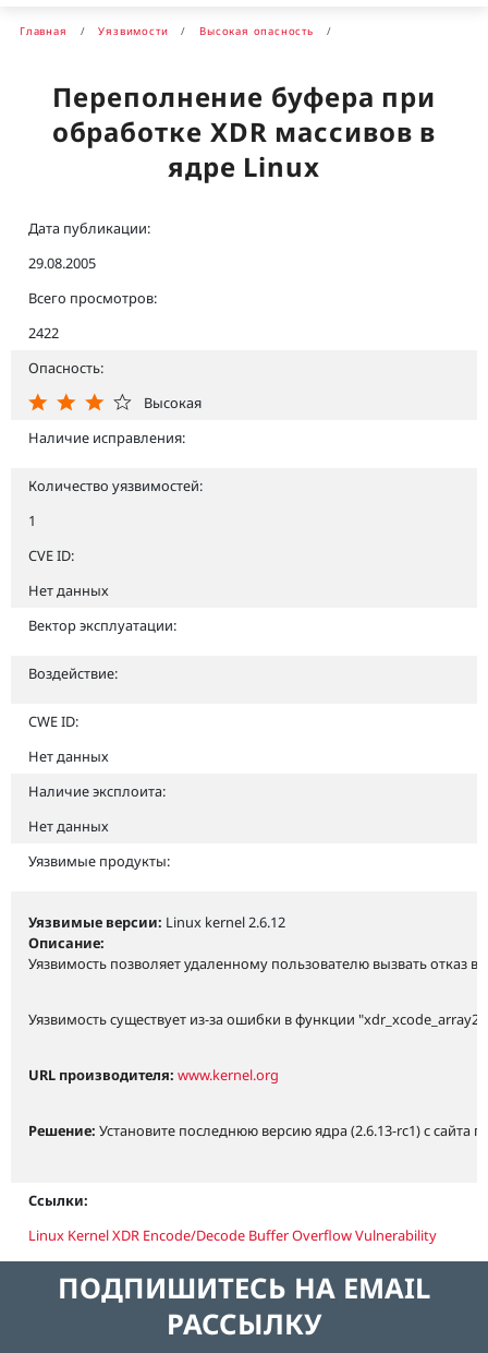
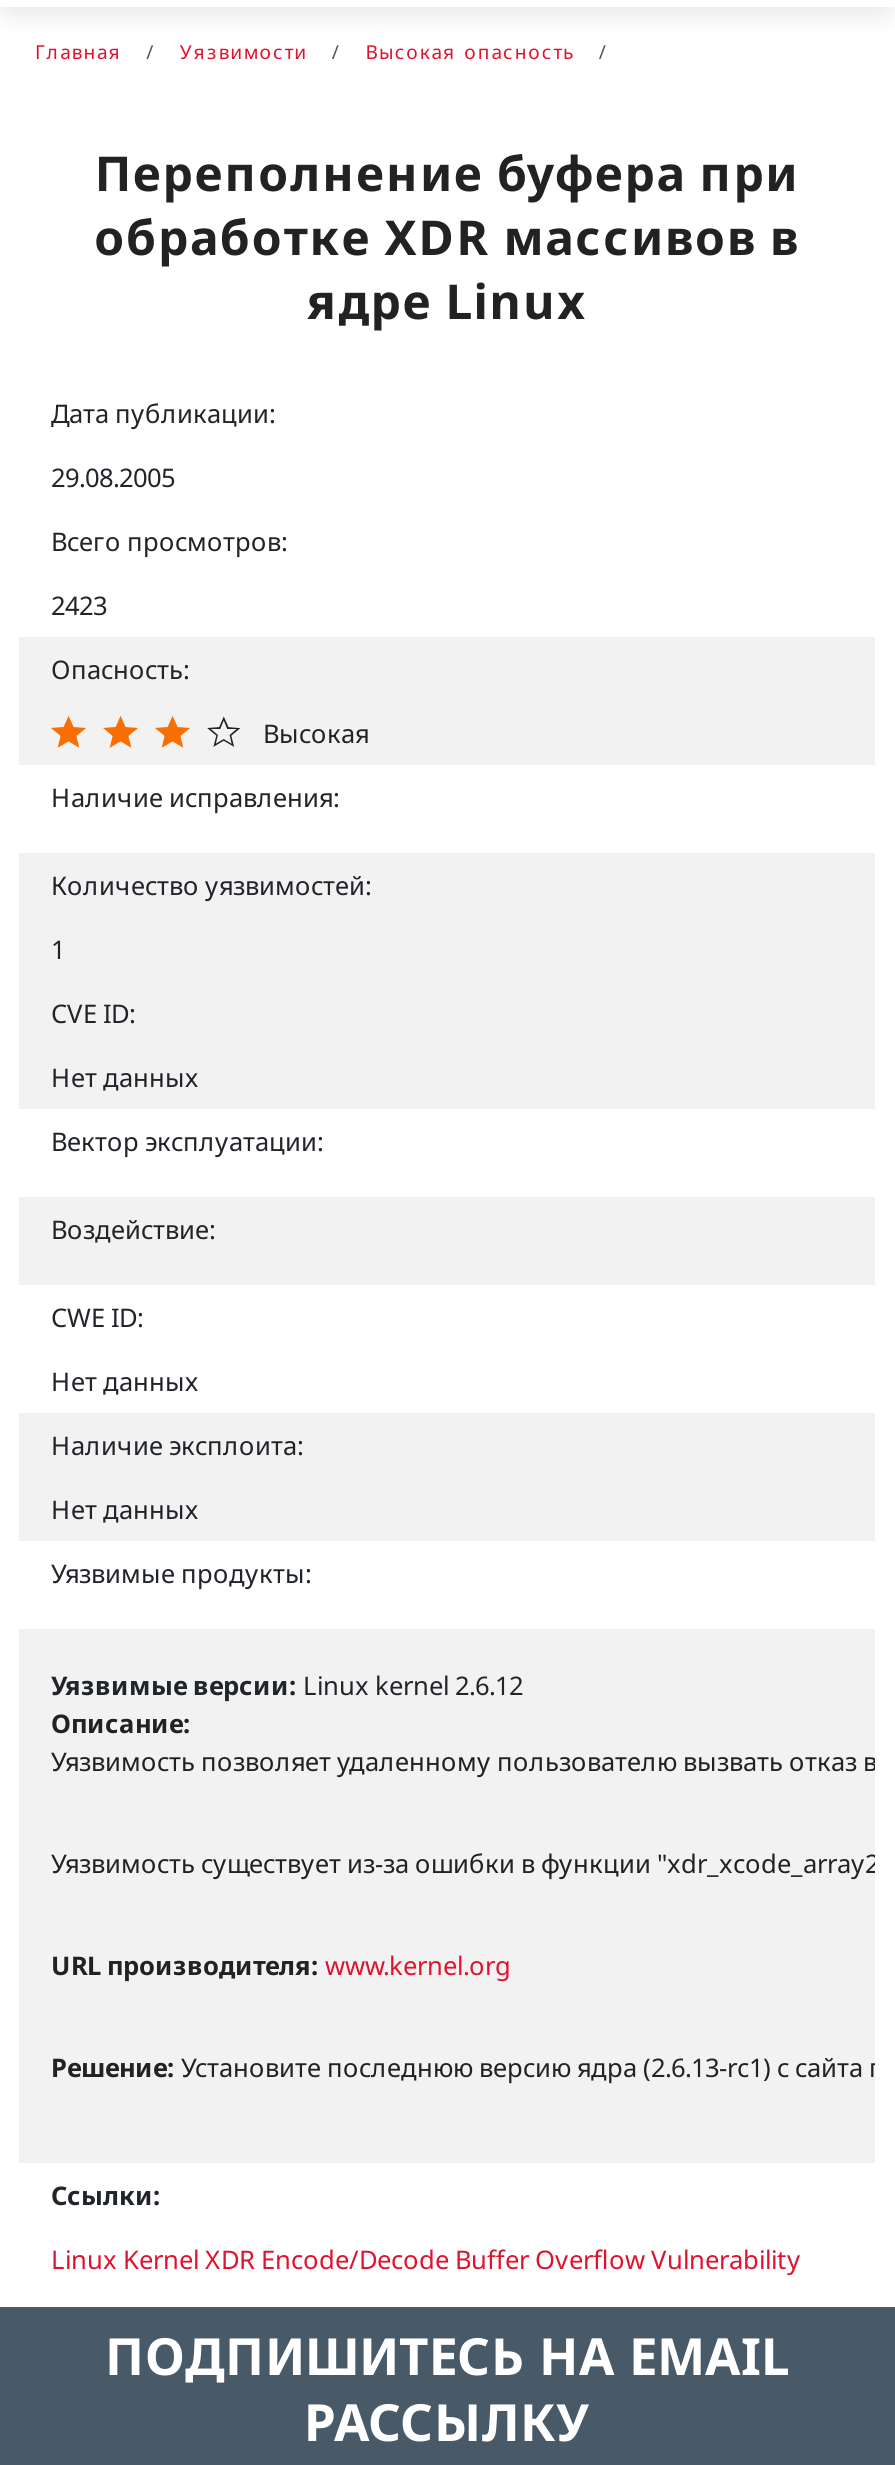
[28,323,59,342] 2422 -> [51,586,107,622] 2423

